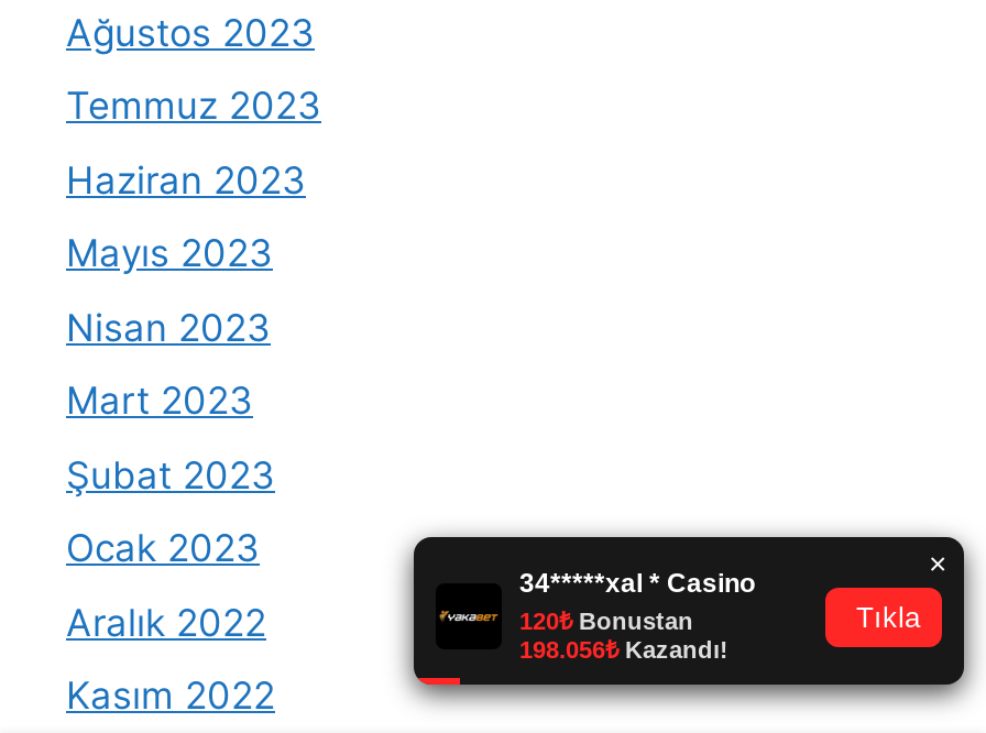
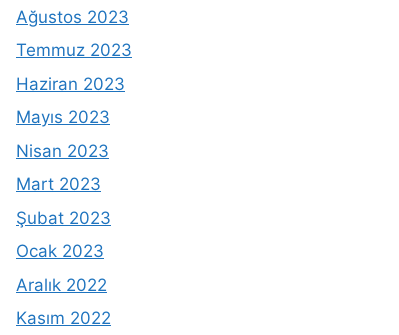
[401,533,977,707] [image] -> none

